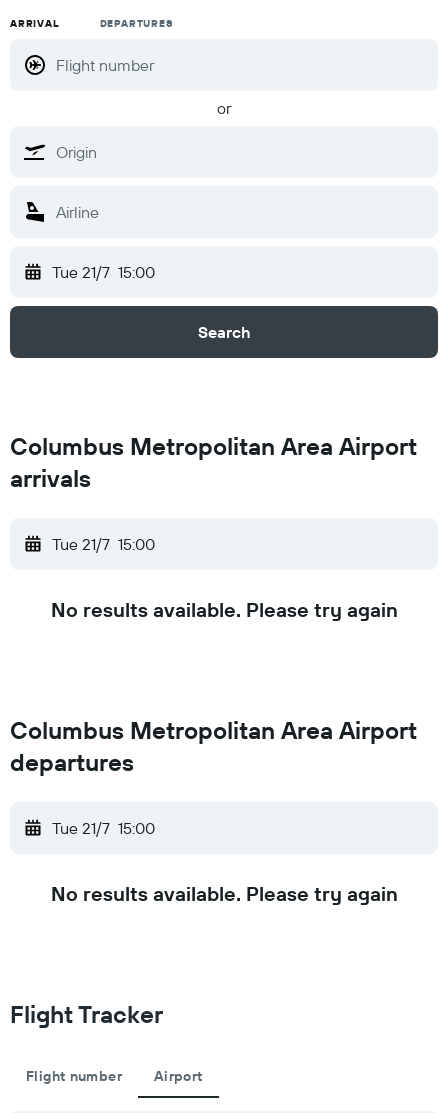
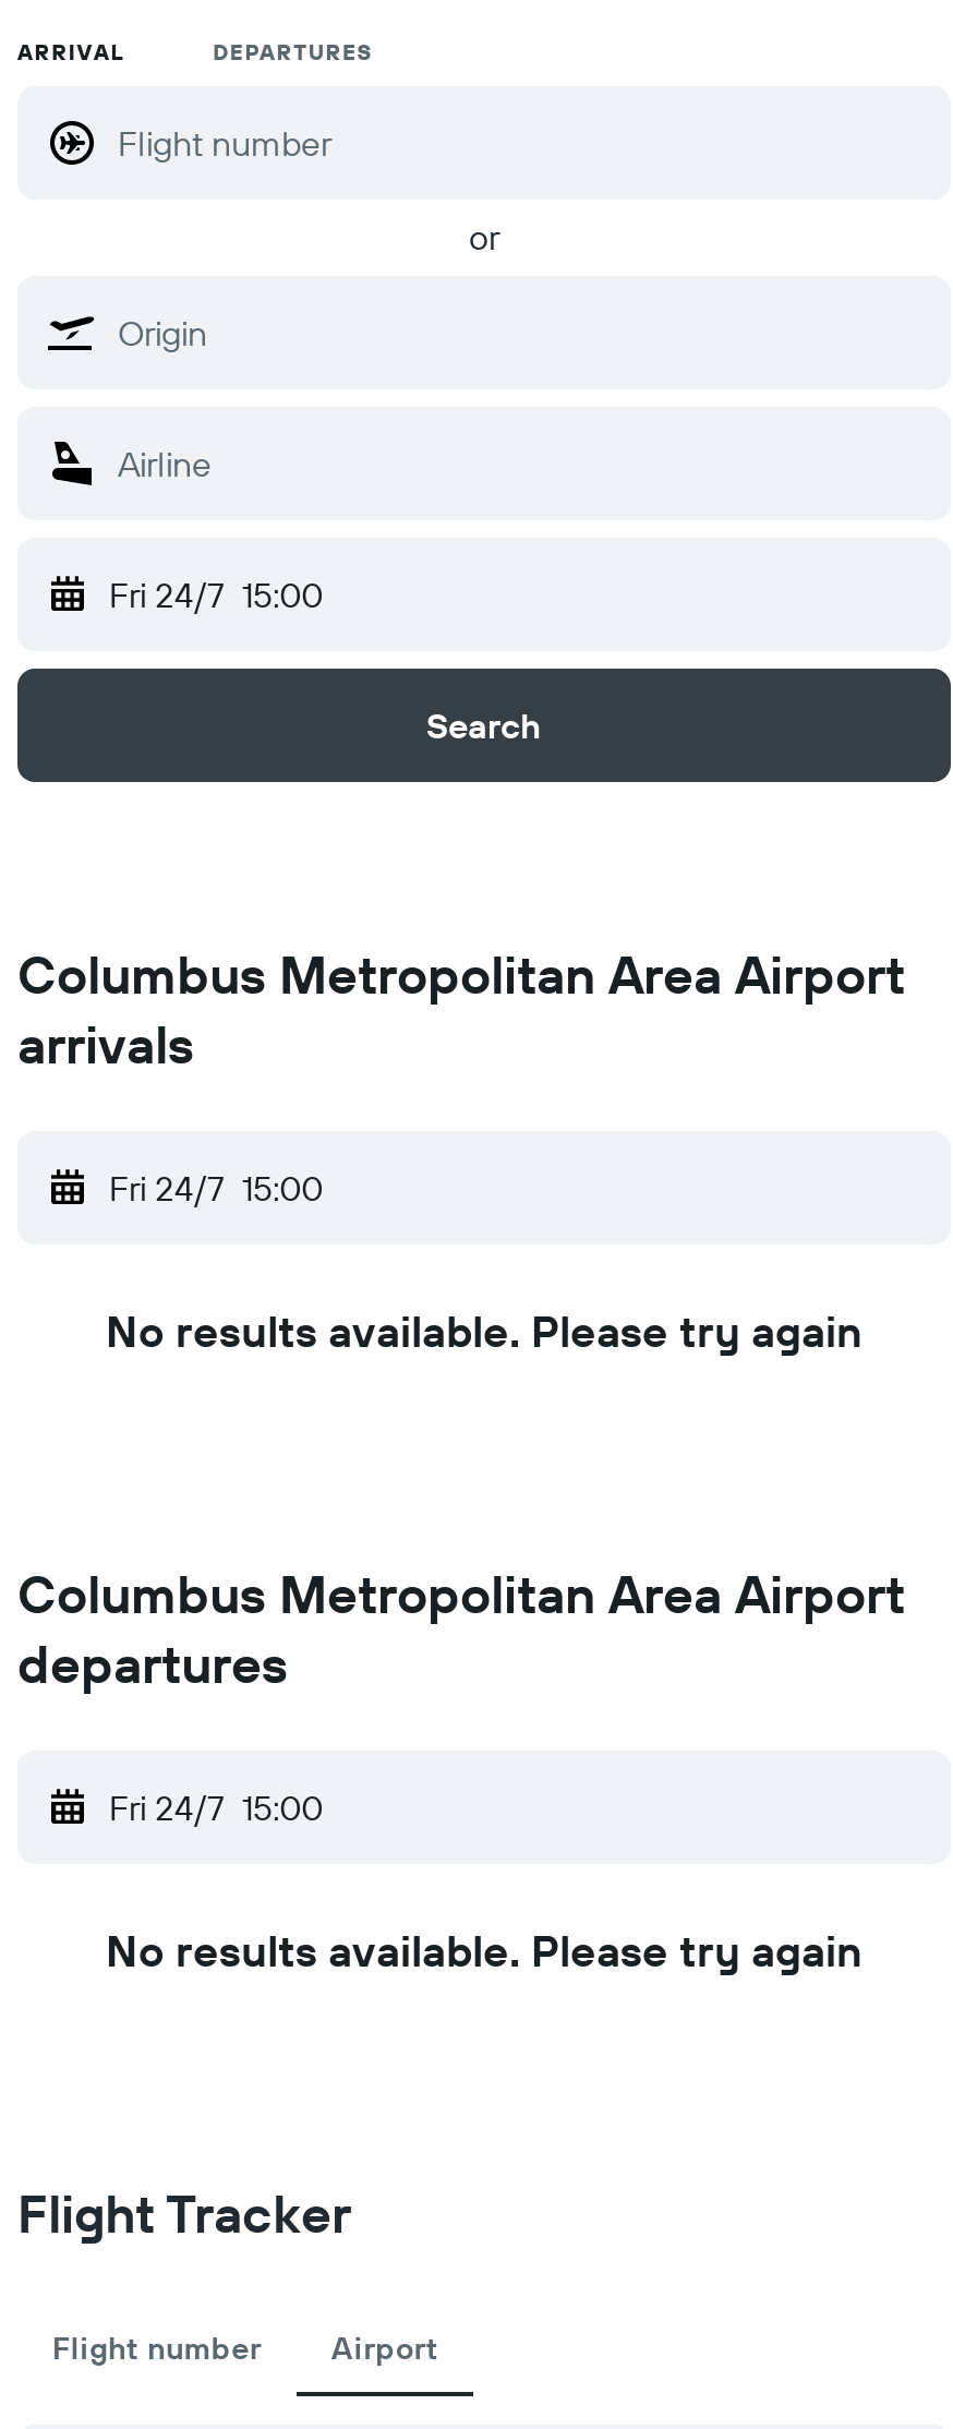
[52,262,155,282] Tue 21/7 15:00 -> [109,573,323,616] Fri 24/7 15:00
[52,534,155,554] Tue 21/7 15:00 -> [109,1166,323,1210] Fri 24/7 15:00
[52,818,155,838] Tue 21/7 15:00 -> [109,1785,323,1829] Fri 24/7 15:00

